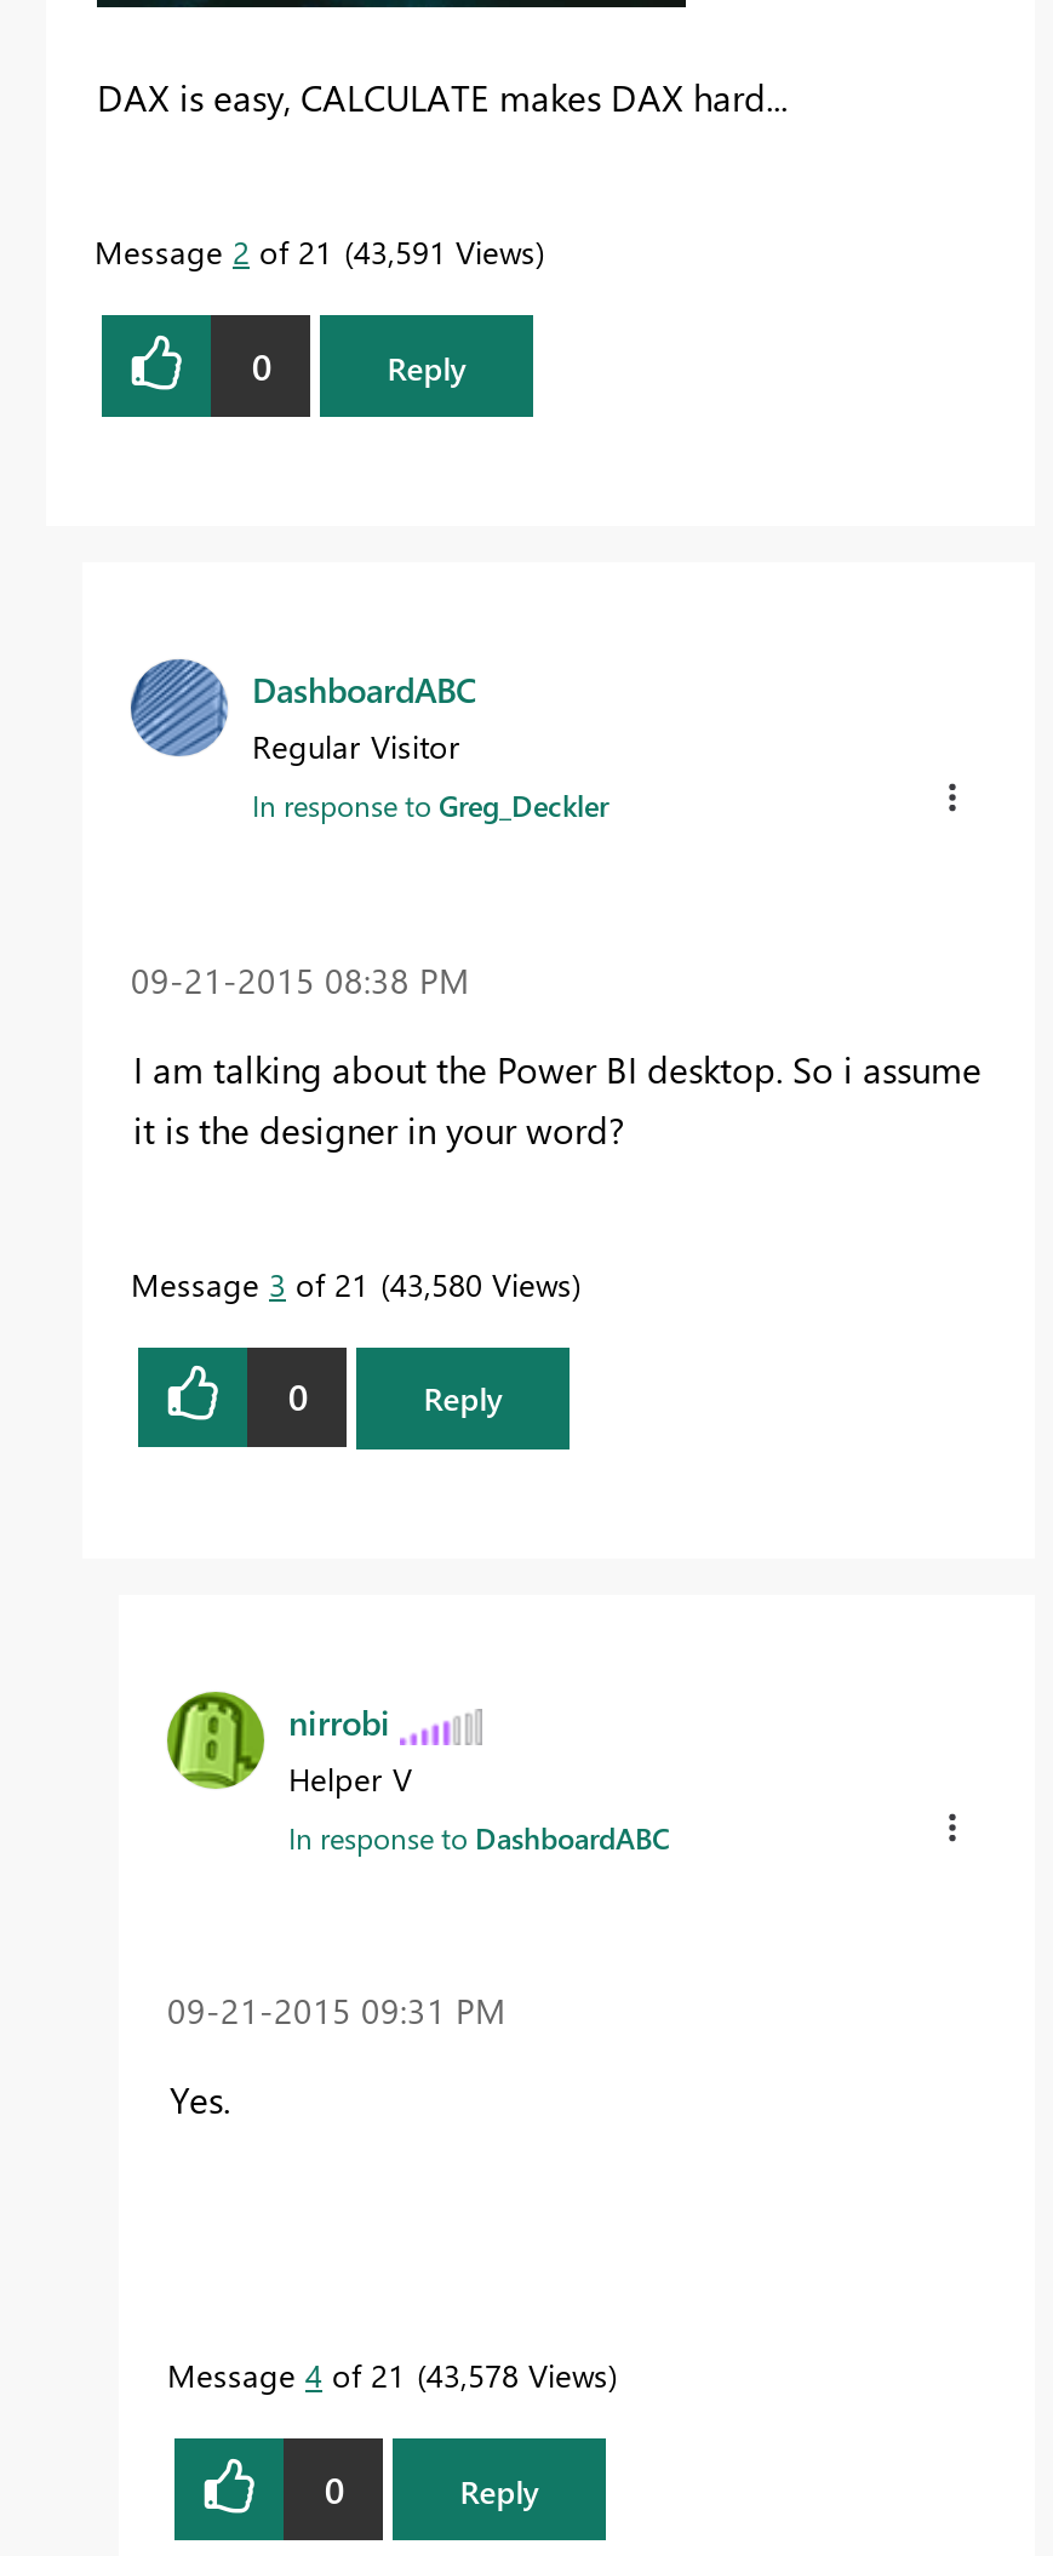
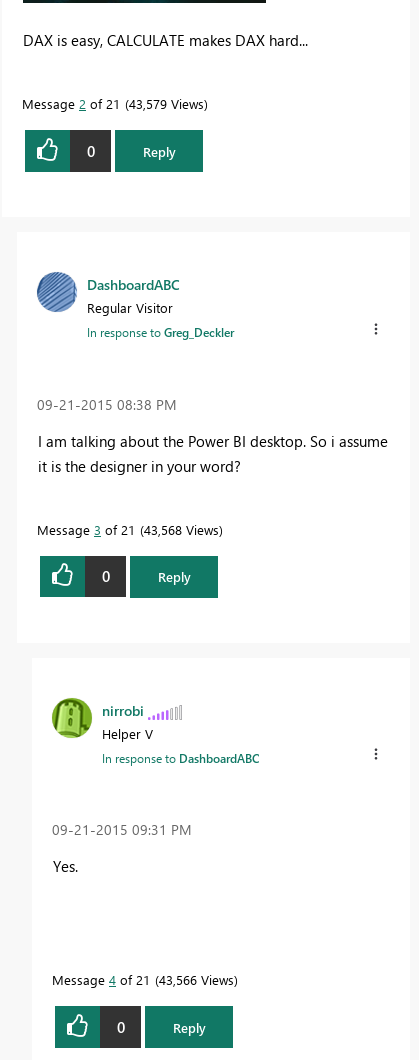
[95,231,536,272] Message 2 of 21 43,591 Views -> [22,95,204,112] Message 2 of 21 43,579 Views
[131,1262,572,1303] Message 3 of 21 43,580 Views -> [37,521,219,538] Message 3 of 21 43,568 Views
[167,2354,608,2395] Message 4 of 21 43,578 Views -> [52,971,234,988] Message 4 of 21 43,566 Views

